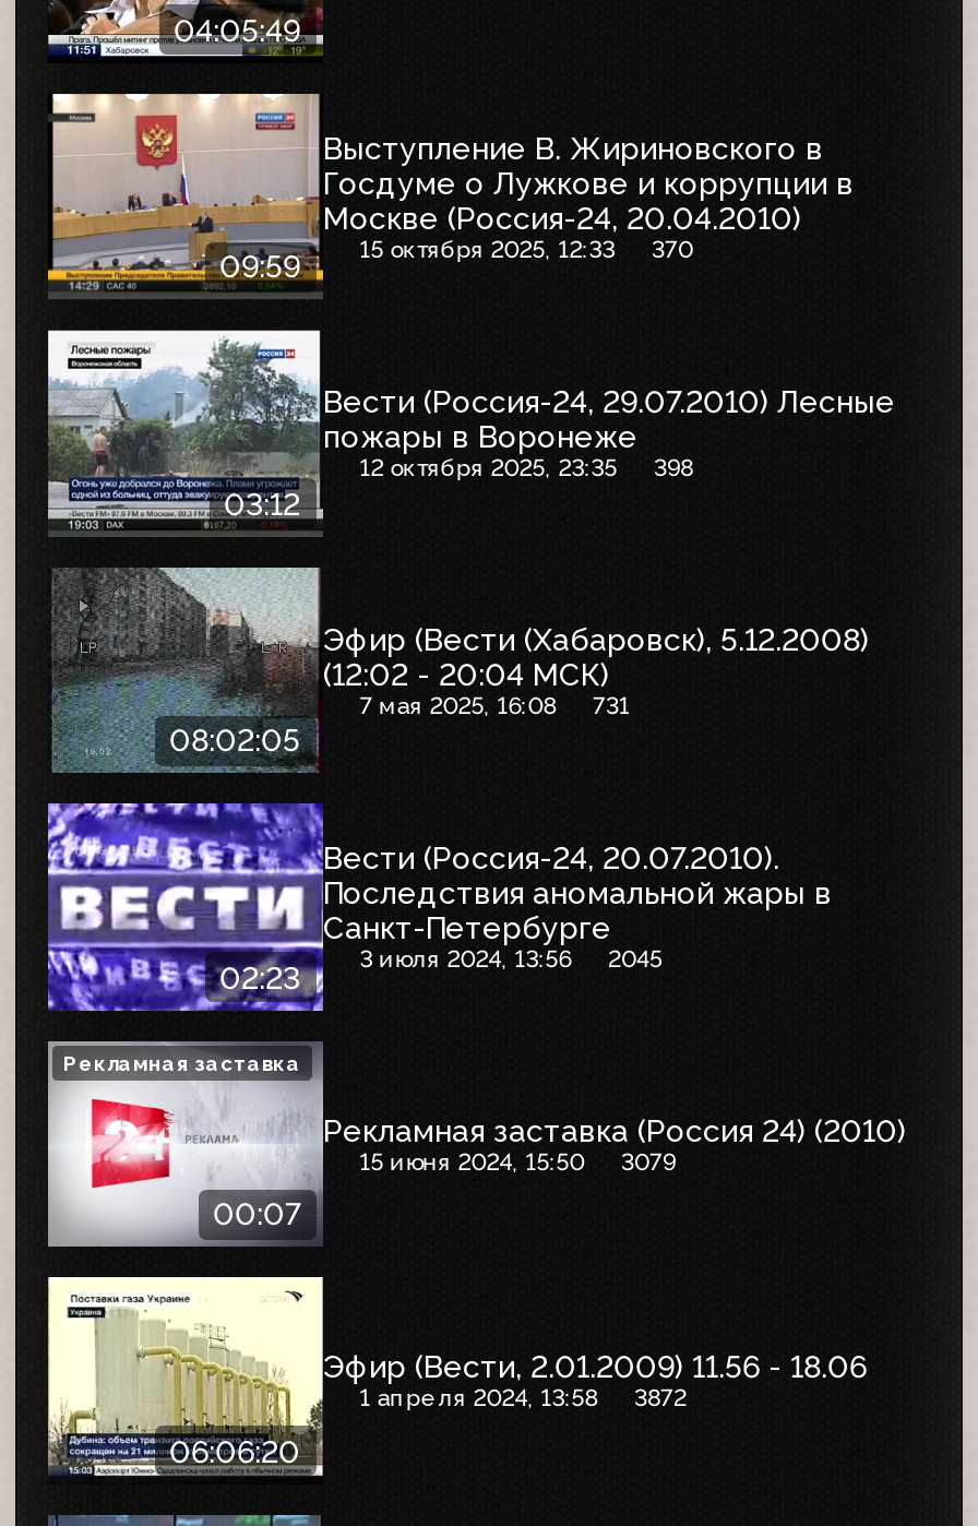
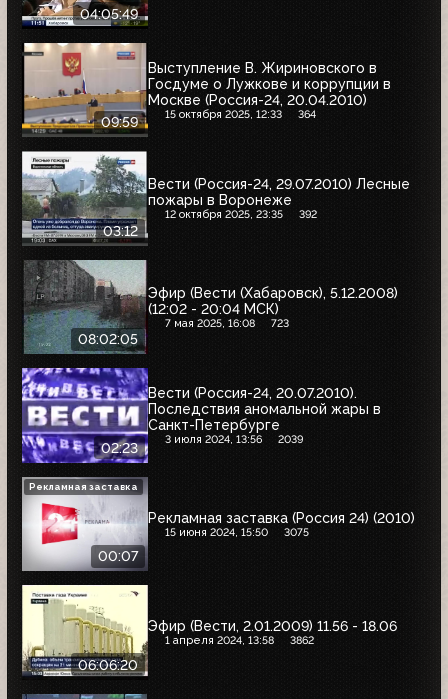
[360,235,693,263] 15 октября 2025, 12:33 370 -> [165,108,316,121] 15 октября 2025, 12:33 364
[360,454,693,483] 12 октября 2025, 23:35 398 -> [165,208,317,221] 12 октября 2025, 23:35 392
[360,691,630,720] 7 мая 2025, 16:08 731 -> [165,317,289,330] 7 мая 2025, 16:08 723
[608,946,663,974] 2045 -> [278,433,303,446] 2039
[360,1147,676,1176] 15 июня 2024, 15:50 3079 -> [165,526,309,539] 15 июня 2024, 15:50 3075
[360,1384,687,1413] 1 апреля 2024, 13:58 3872 -> [165,634,314,647] 1 апреля 2024, 13:58 3862

